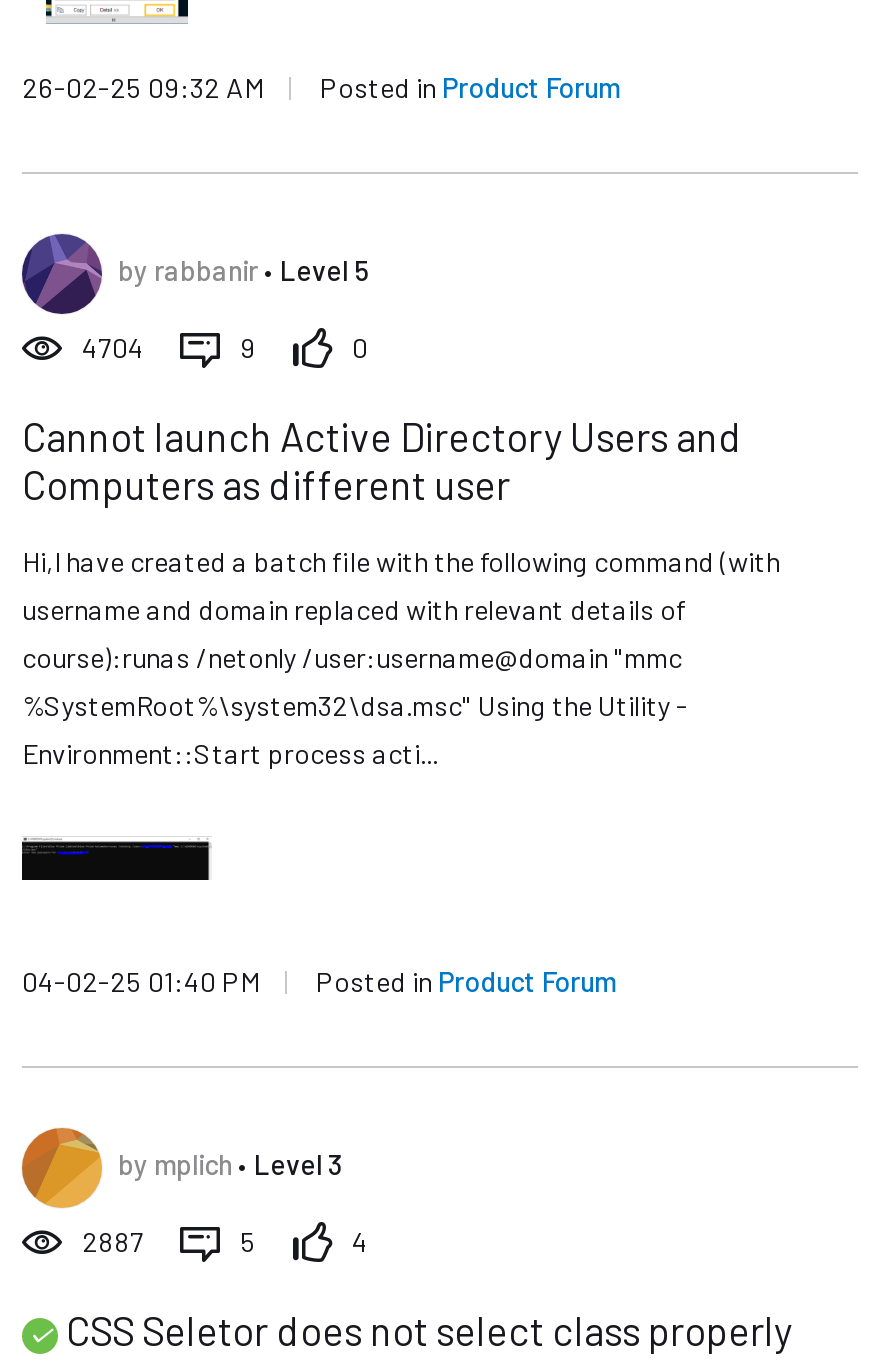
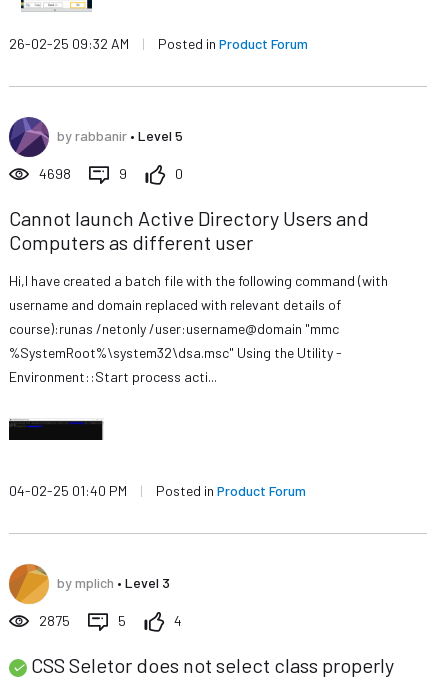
[82,330,144,364] 4704 -> [39,165,71,182] 4698
[82,1224,144,1258] 2887 -> [39,612,70,629] 2875

